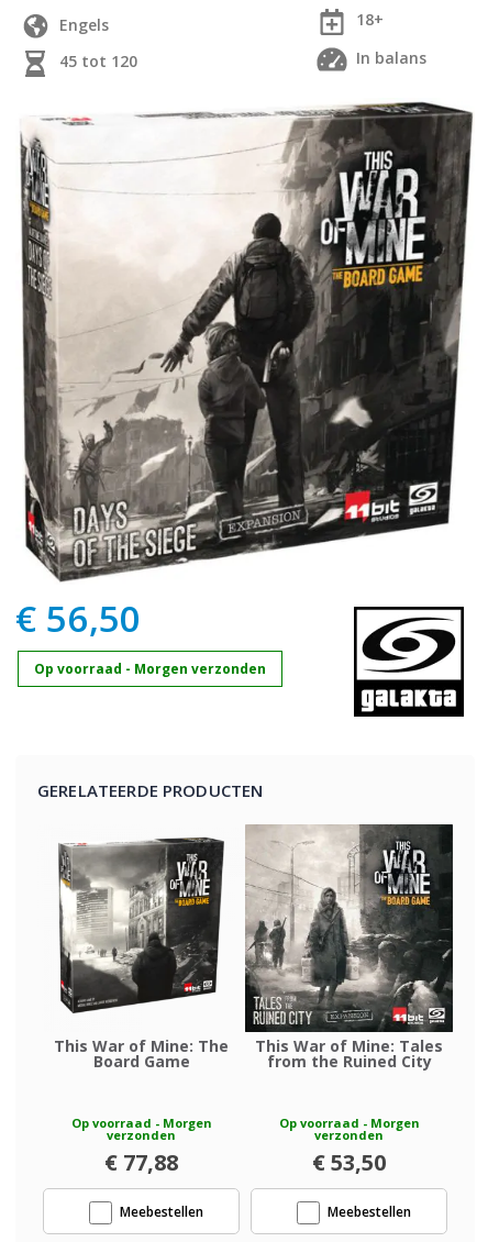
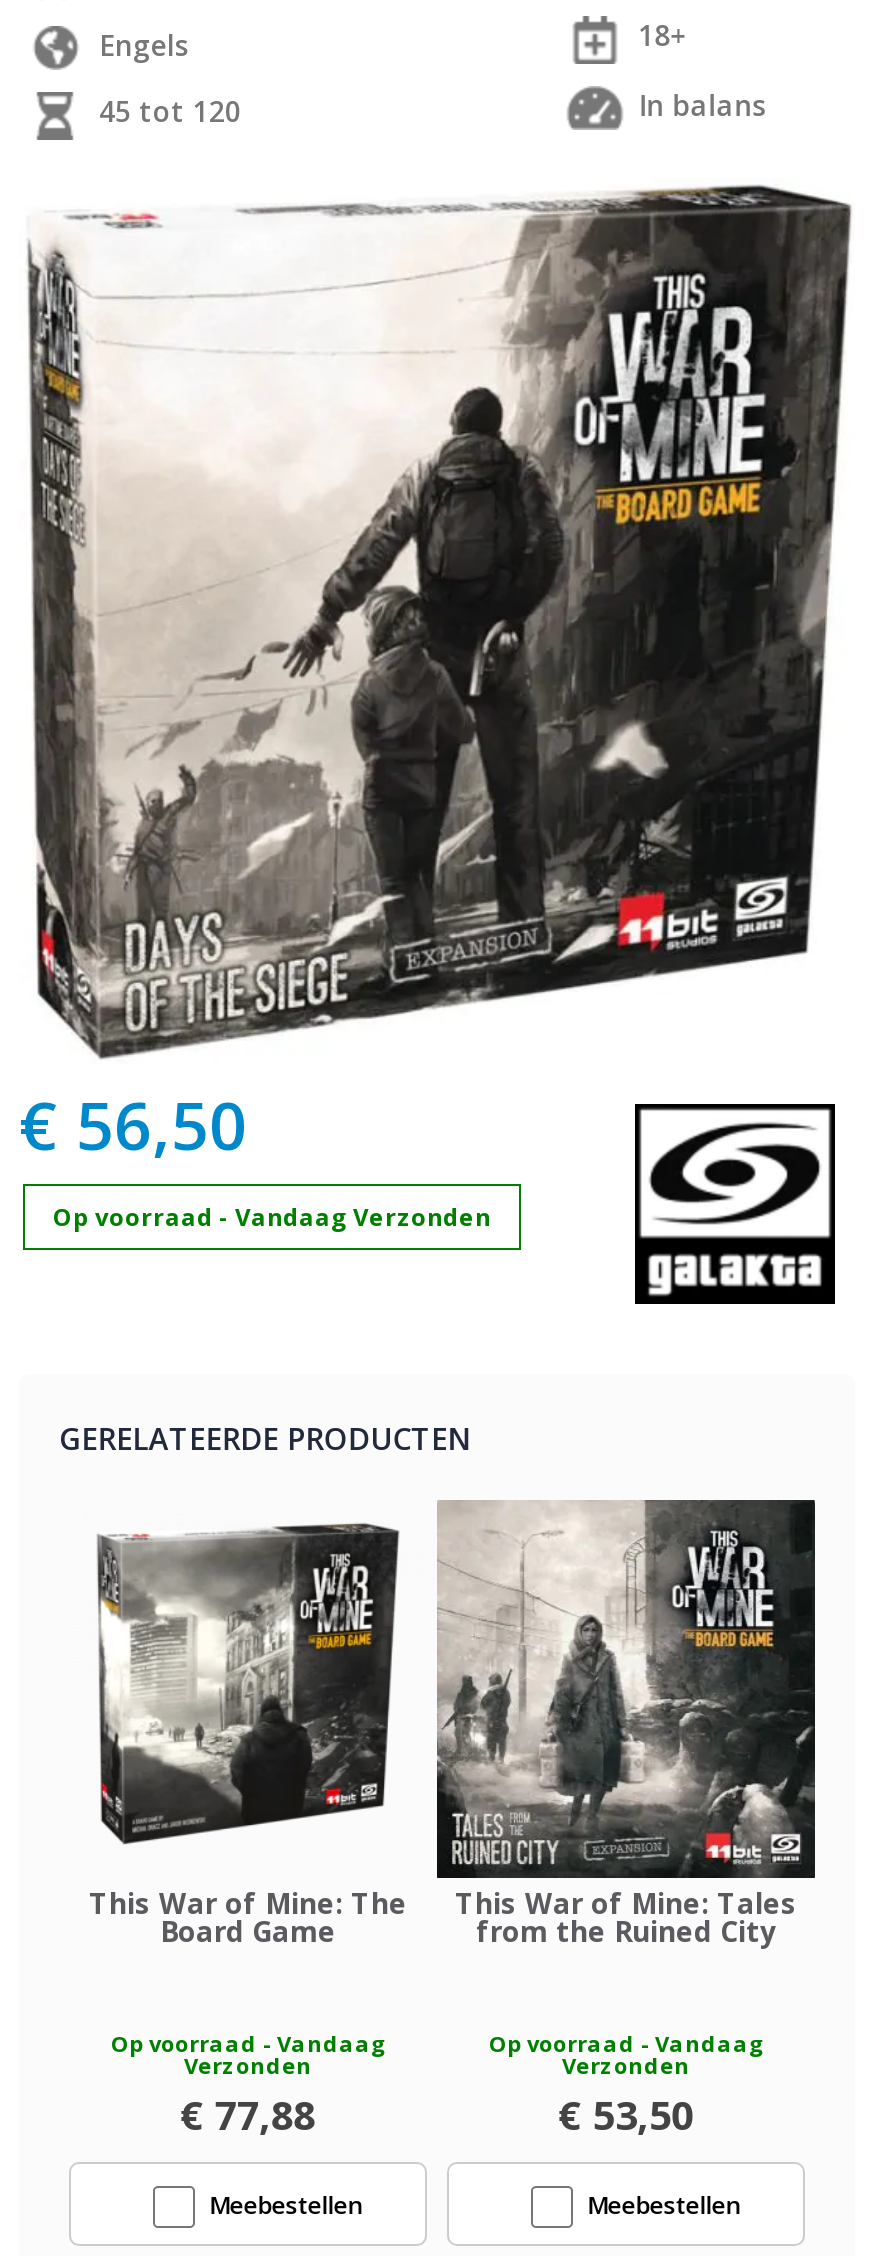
[34,659,266,678] Op voorraad - Morgen verzonden -> [53,1199,491,1233] Op voorraad - Vandaag Verzonden
[71,1114,212,1143] Op voorraad - Morgen | verzonden -> [111,2027,385,2079] Op voorraad - Vandaag | Verzonden
[279,1114,419,1143] Op voorraad - Morgen | verzonden -> [489,2027,763,2079] Op voorraad - Vandaag | Verzonden

